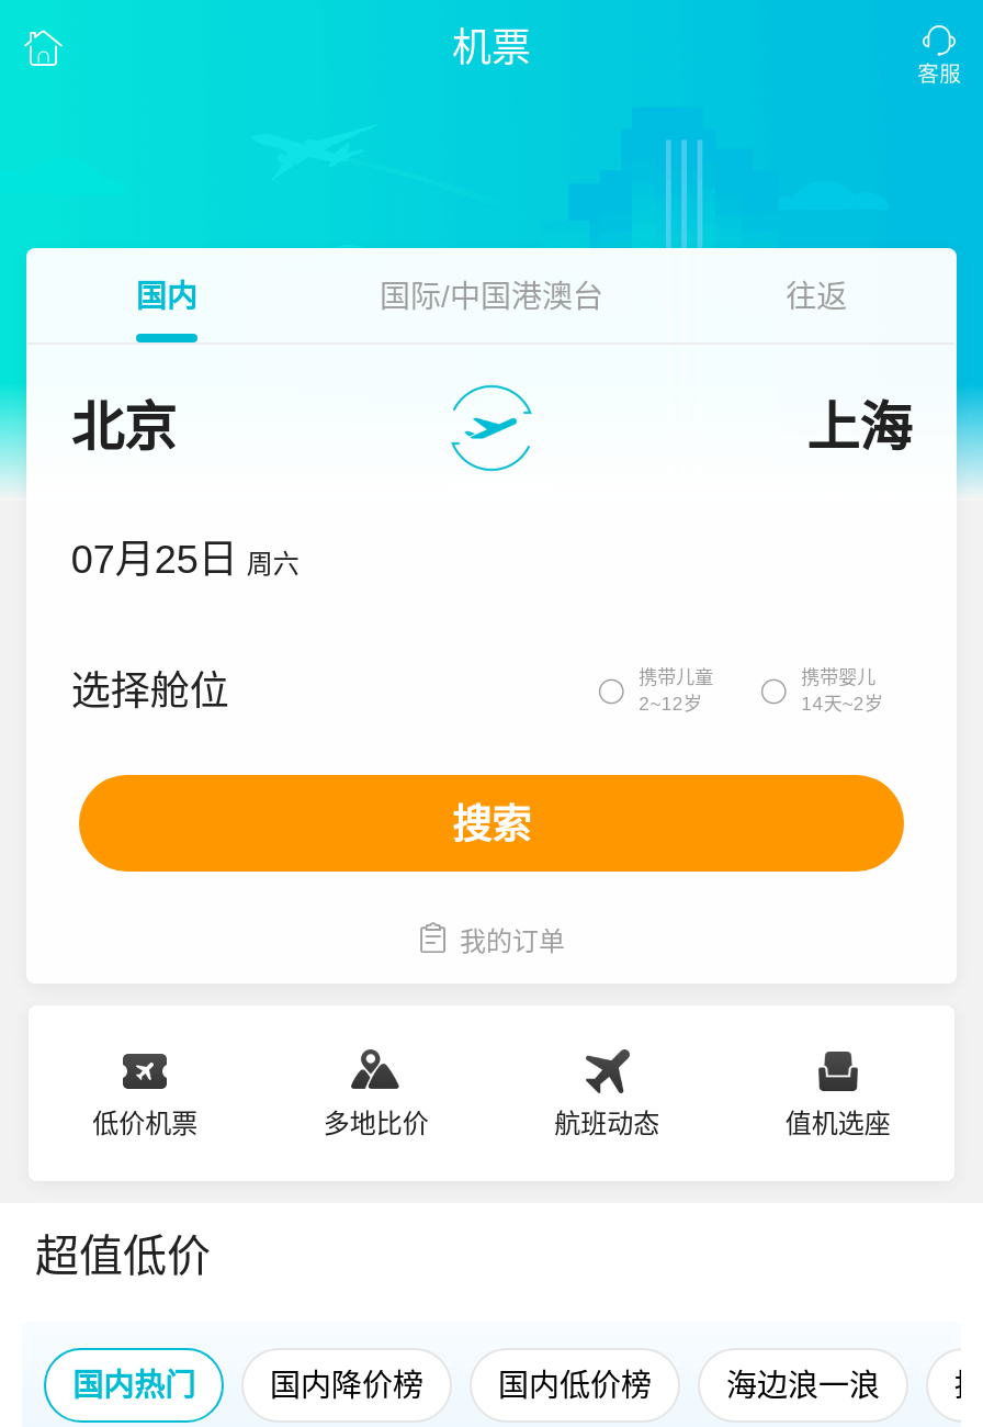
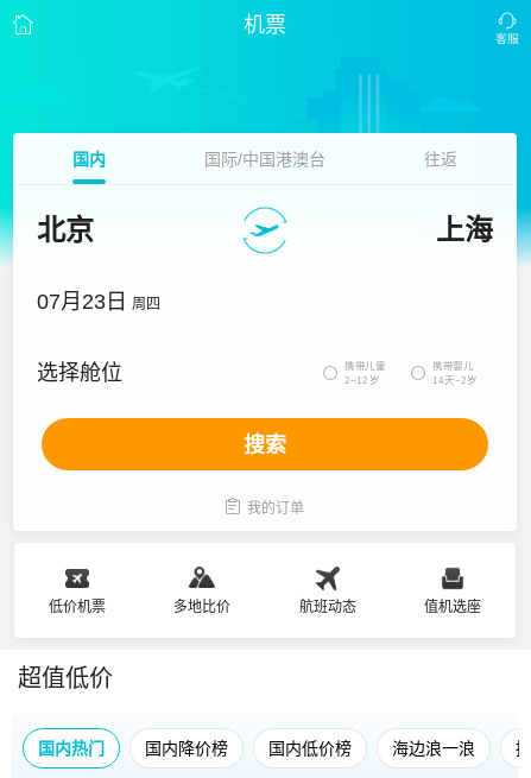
[71,538,299,582] 07月25日 周六 -> [37,290,161,314] 07月23日 周四

